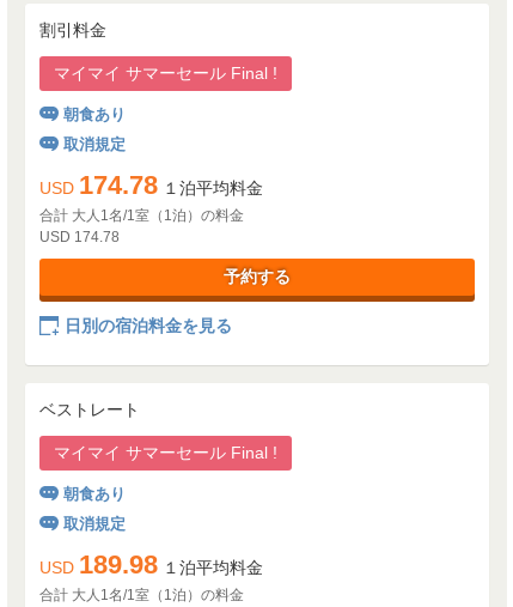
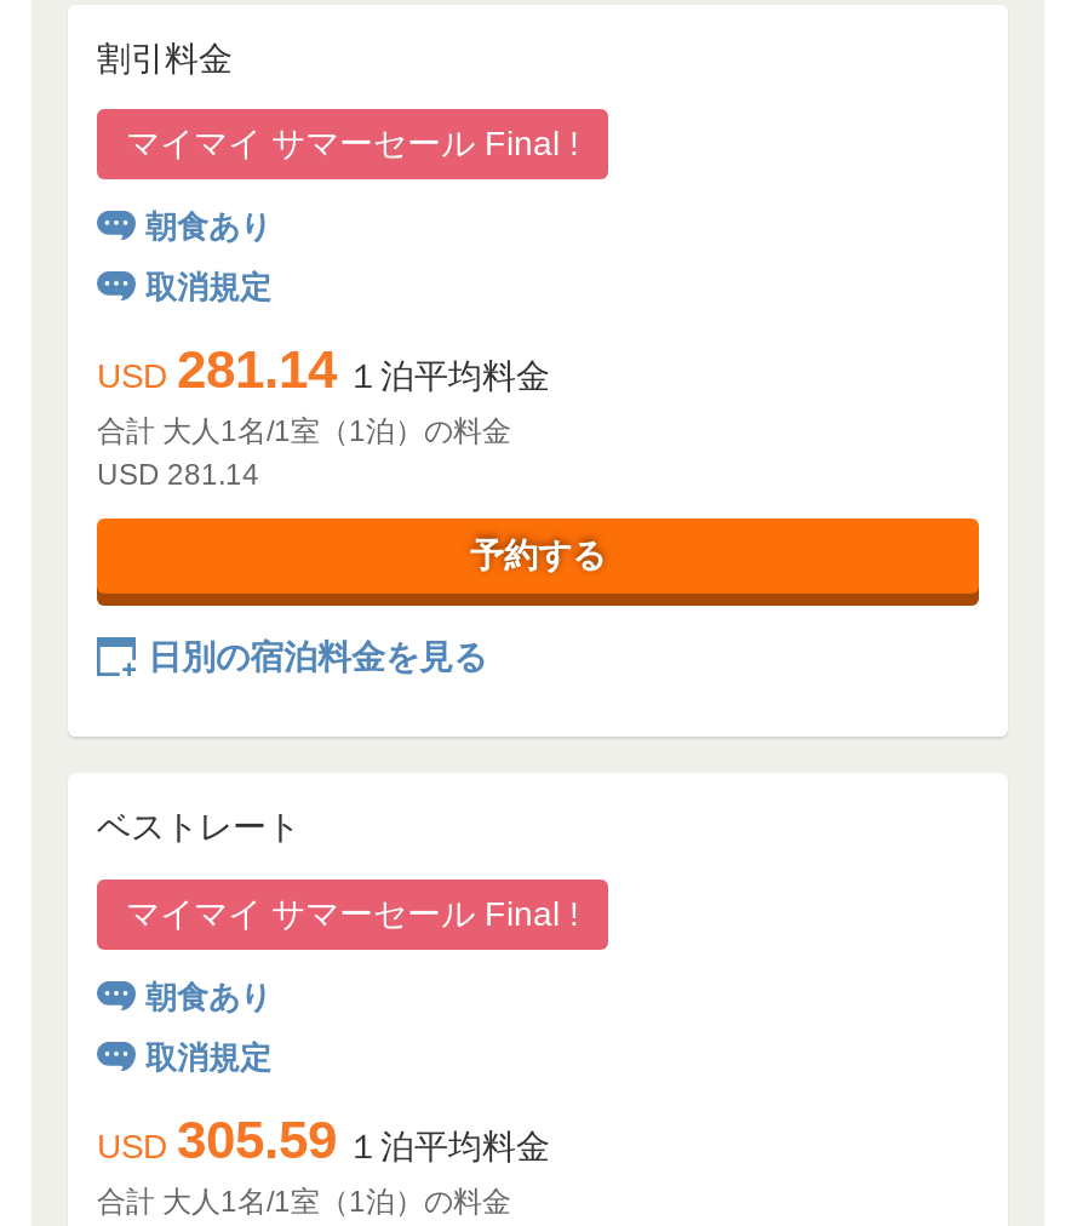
[39,170,263,199] USD 174.78 １泊平均料金 -> [97,341,550,401] USD 281.14 １泊平均料金
[39,228,120,245] USD 174.78 -> [97,459,259,493] USD 281.14
[39,549,263,579] USD 189.98 １泊平均料金 -> [97,1109,550,1170] USD 305.59 １泊平均料金

